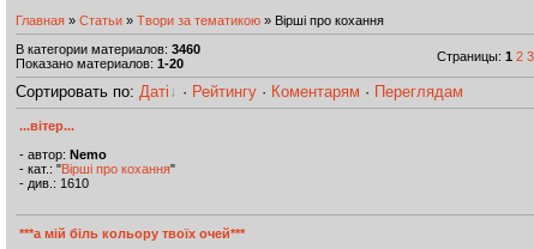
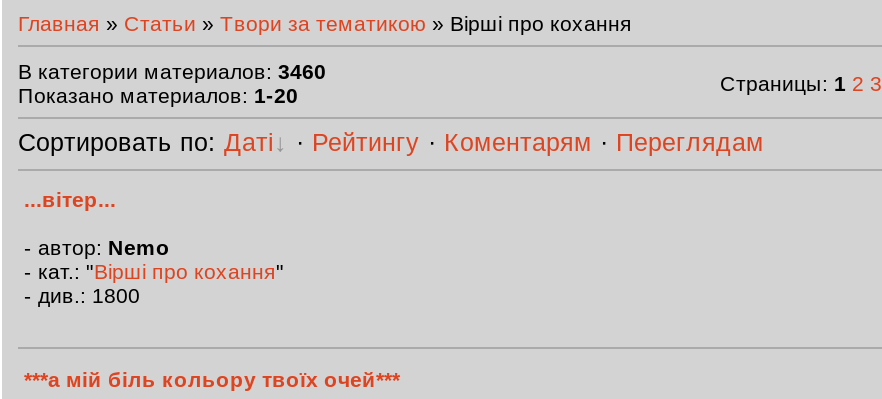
[19,176,89,190] - див.: 1610 -> [24,283,140,307] - див.: 1800

